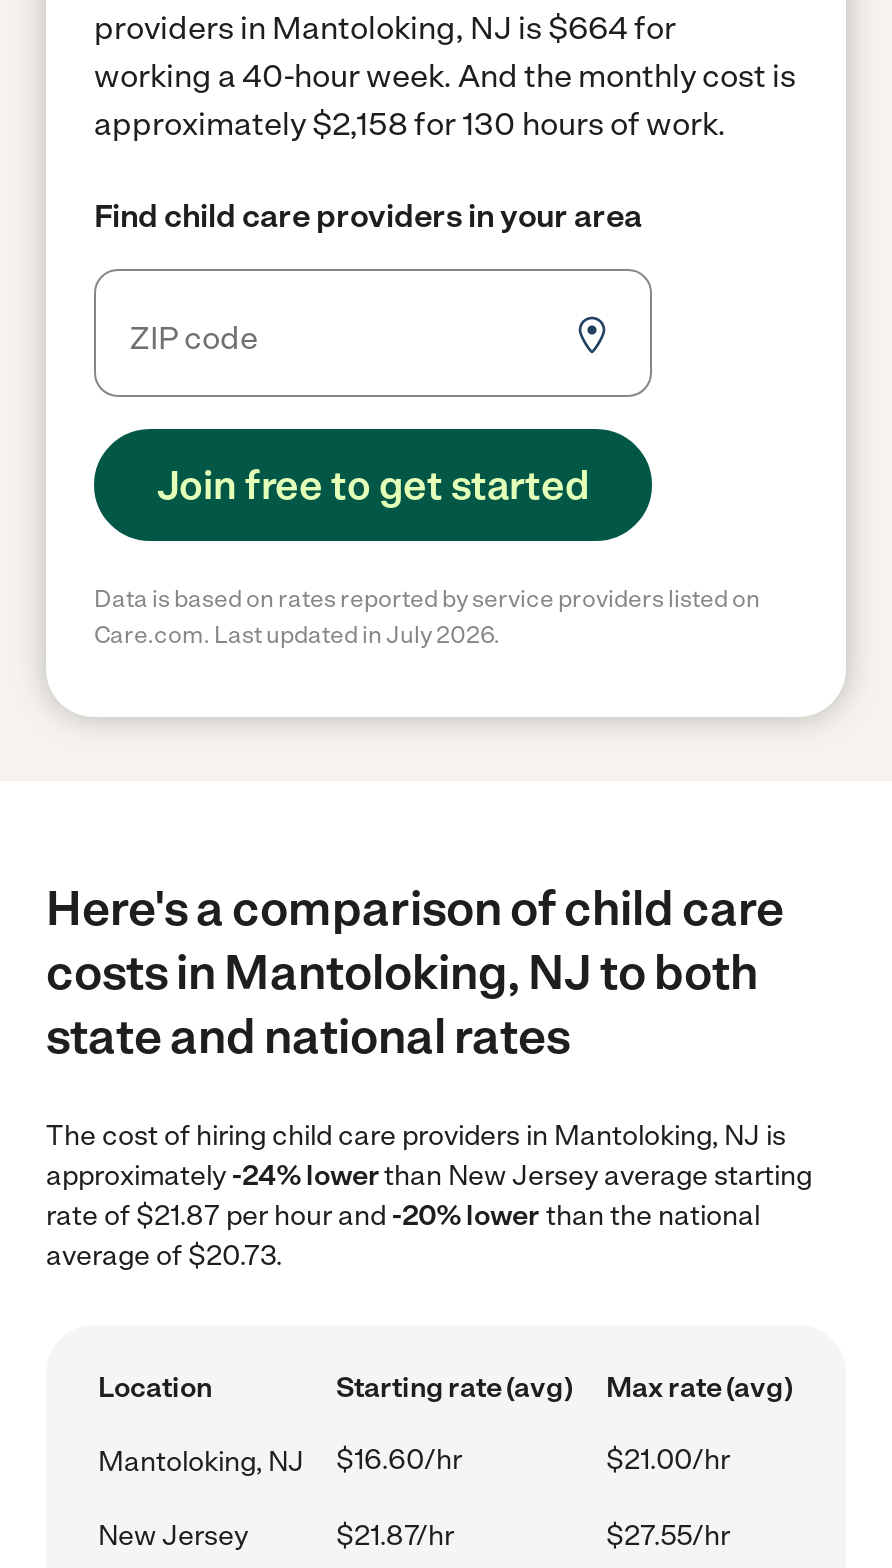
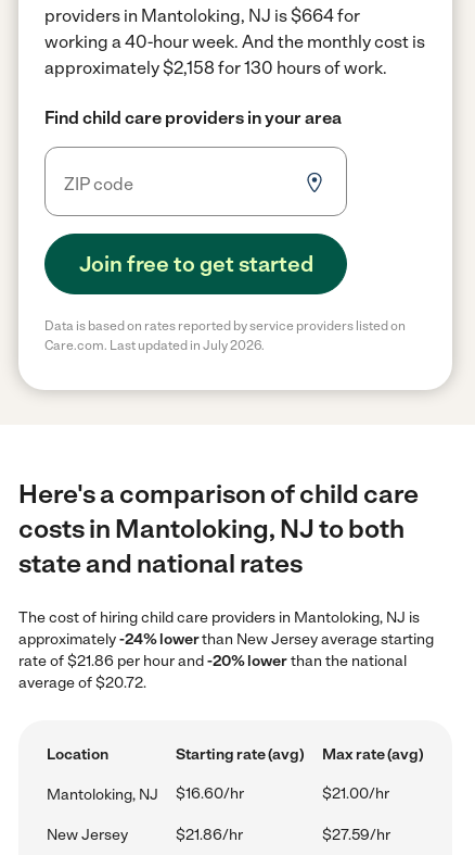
[46,1199,760,1233] rate of $21.87 per hour and -20% lower than the national -> [18,652,407,670] rate of $21.86 per hour and -20% lower than the national
[46,1239,282,1273] average of $20.73. -> [18,674,146,692] average of $20.72.
[336,1519,730,1553] $21.87/hr | $27.55/hr -> [176,826,390,844] $21.86/hr | $27.59/hr

